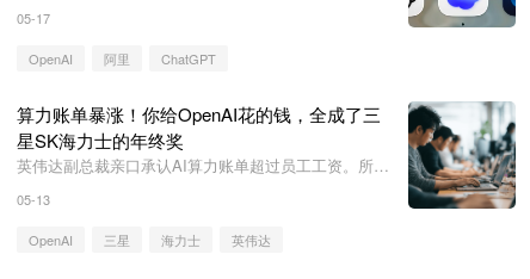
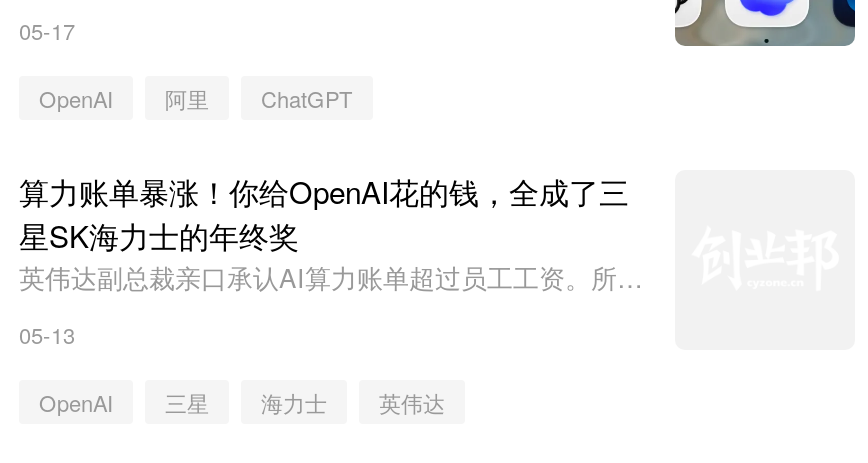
[407,100,517,210] [image] -> none

